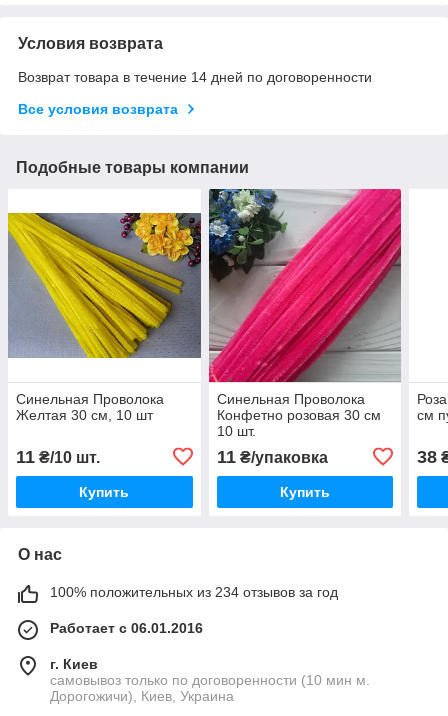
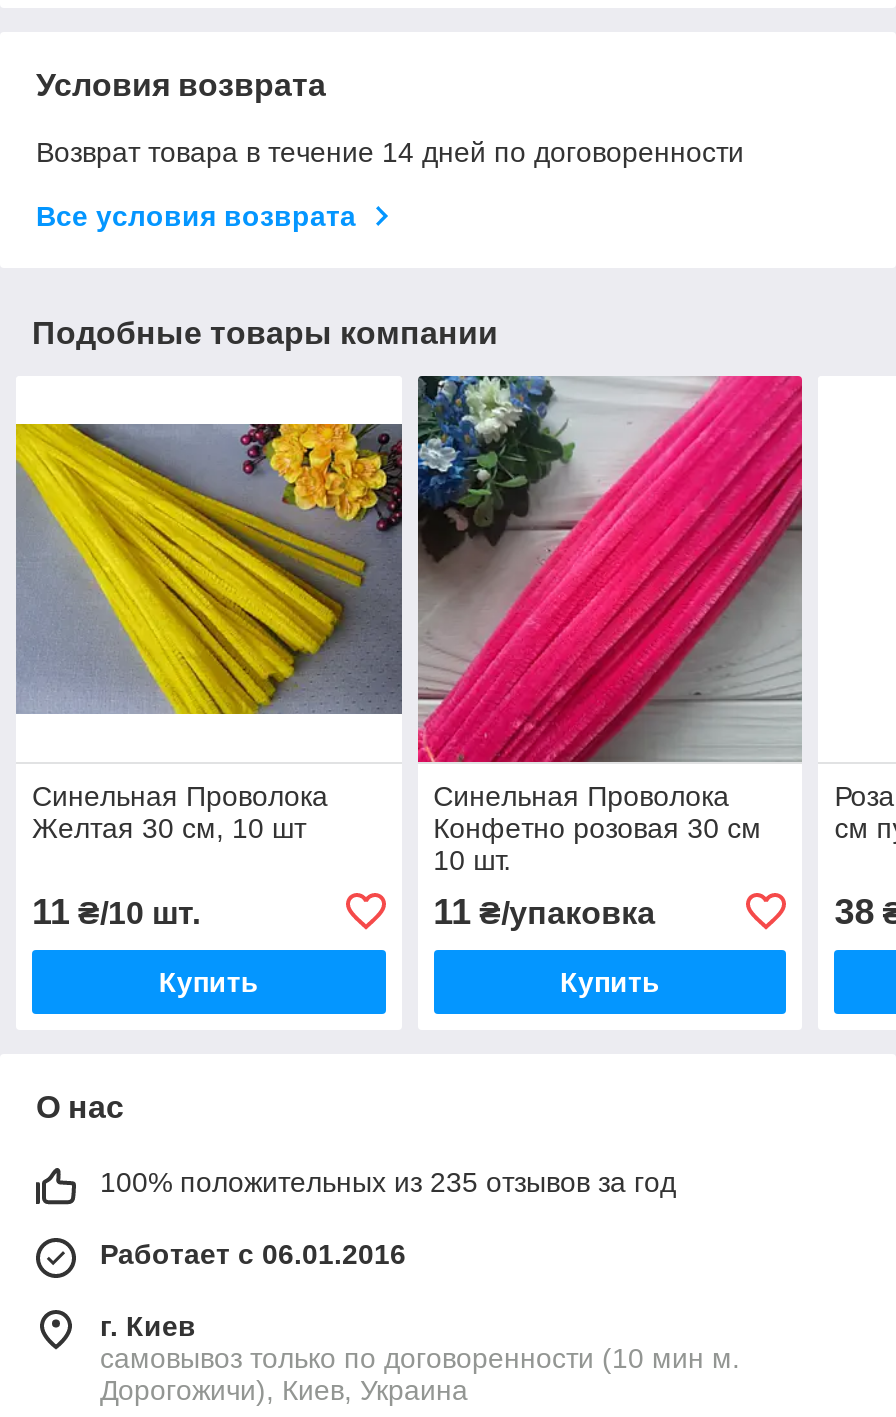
[50,584,338,600] 100% положительных из 234 отзывов за год -> [100,1166,676,1198] 100% положительных из 235 отзывов за год

